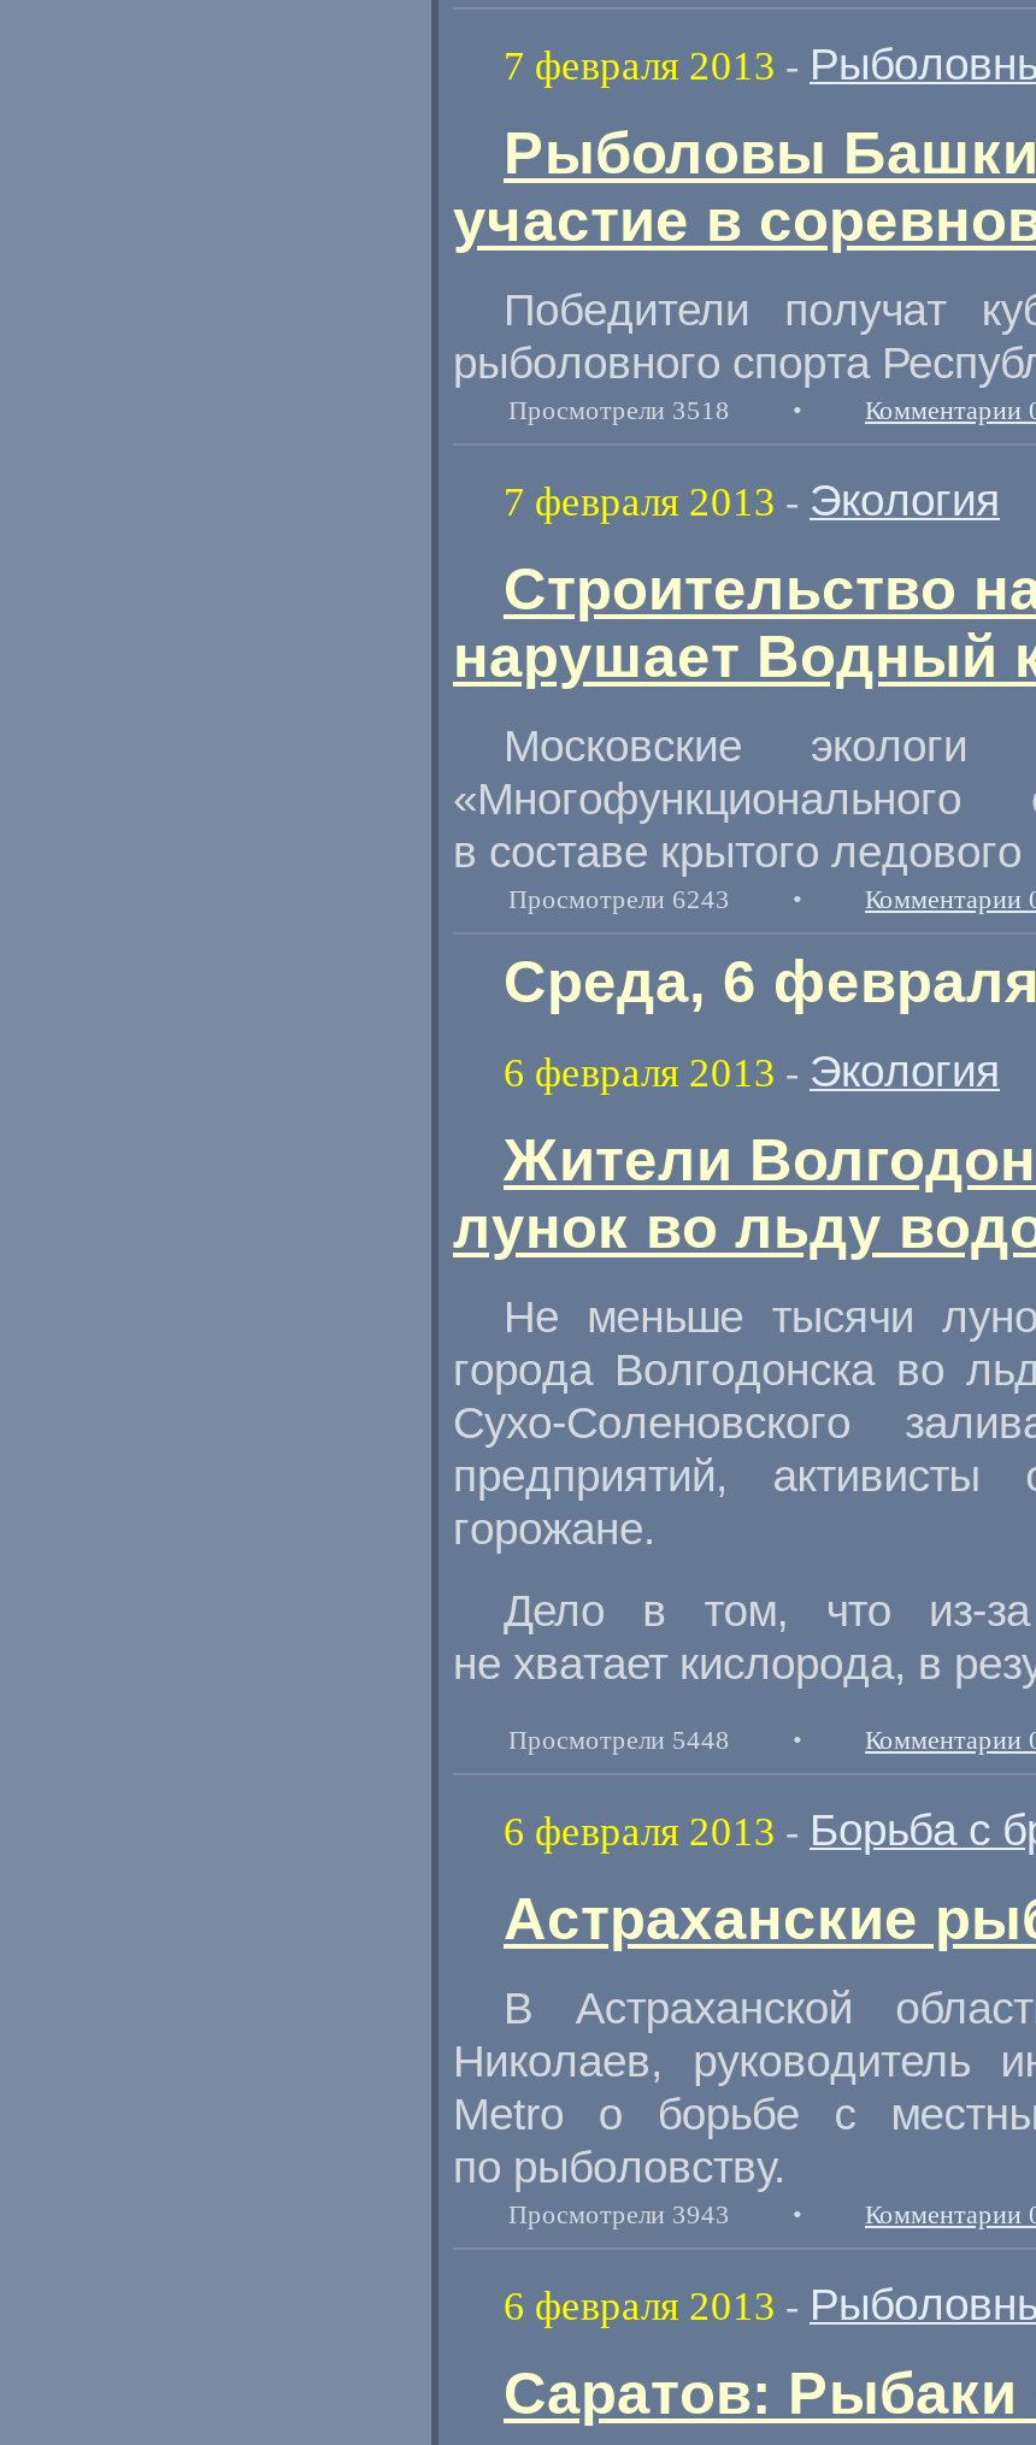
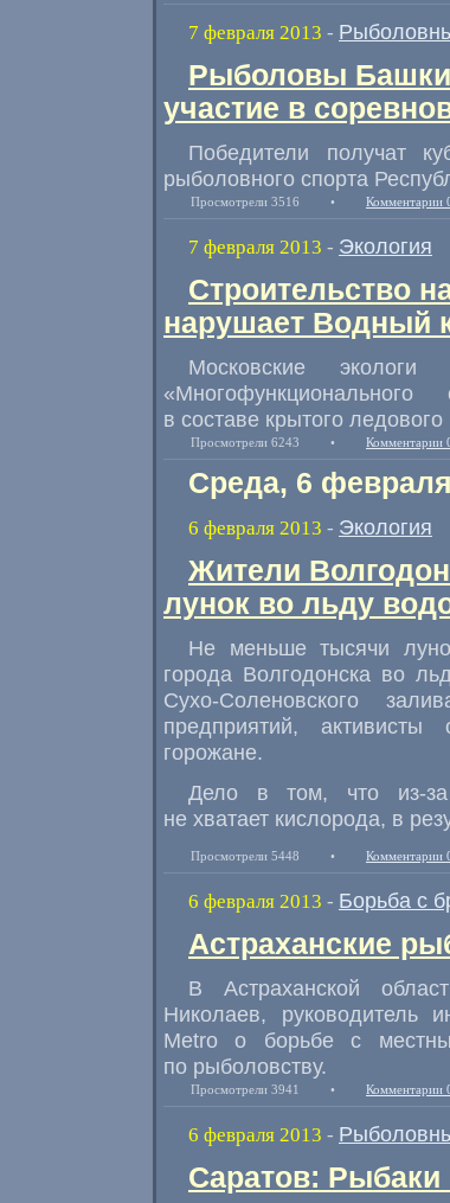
[508,395,730,424] Просмотрели 3518 -> [191,194,300,209] Просмотрели 3516
[508,2199,730,2228] Просмотрели 3943 -> [191,1082,300,1096] Просмотрели 3941

